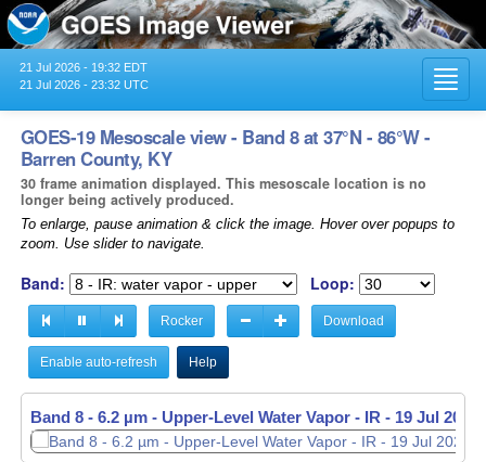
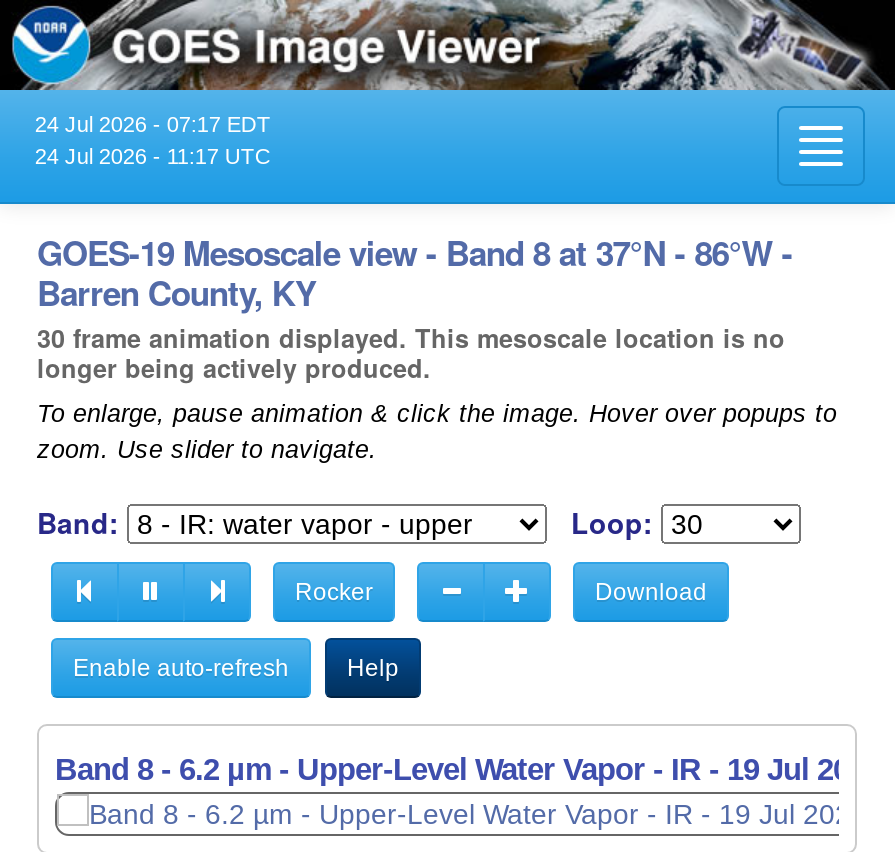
[19,61,147,74] 21 Jul 2026 - 19:32 EDT -> [35,112,271,136] 24 Jul 2026 - 07:17 EDT
[19,78,149,91] 21 Jul 2026 - 23:32 UTC -> [35,144,271,168] 24 Jul 2026 - 11:17 UTC

